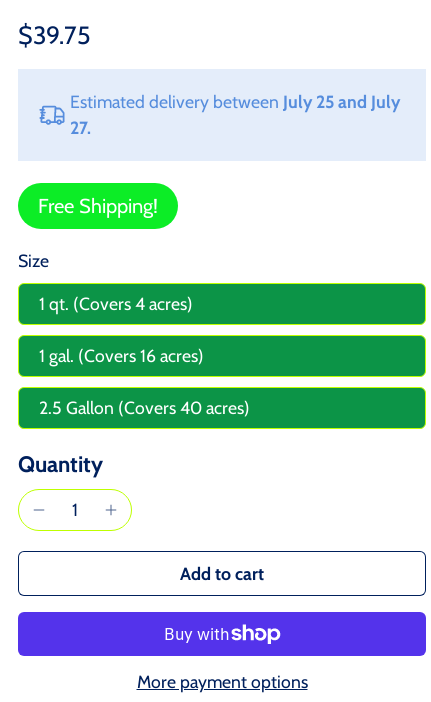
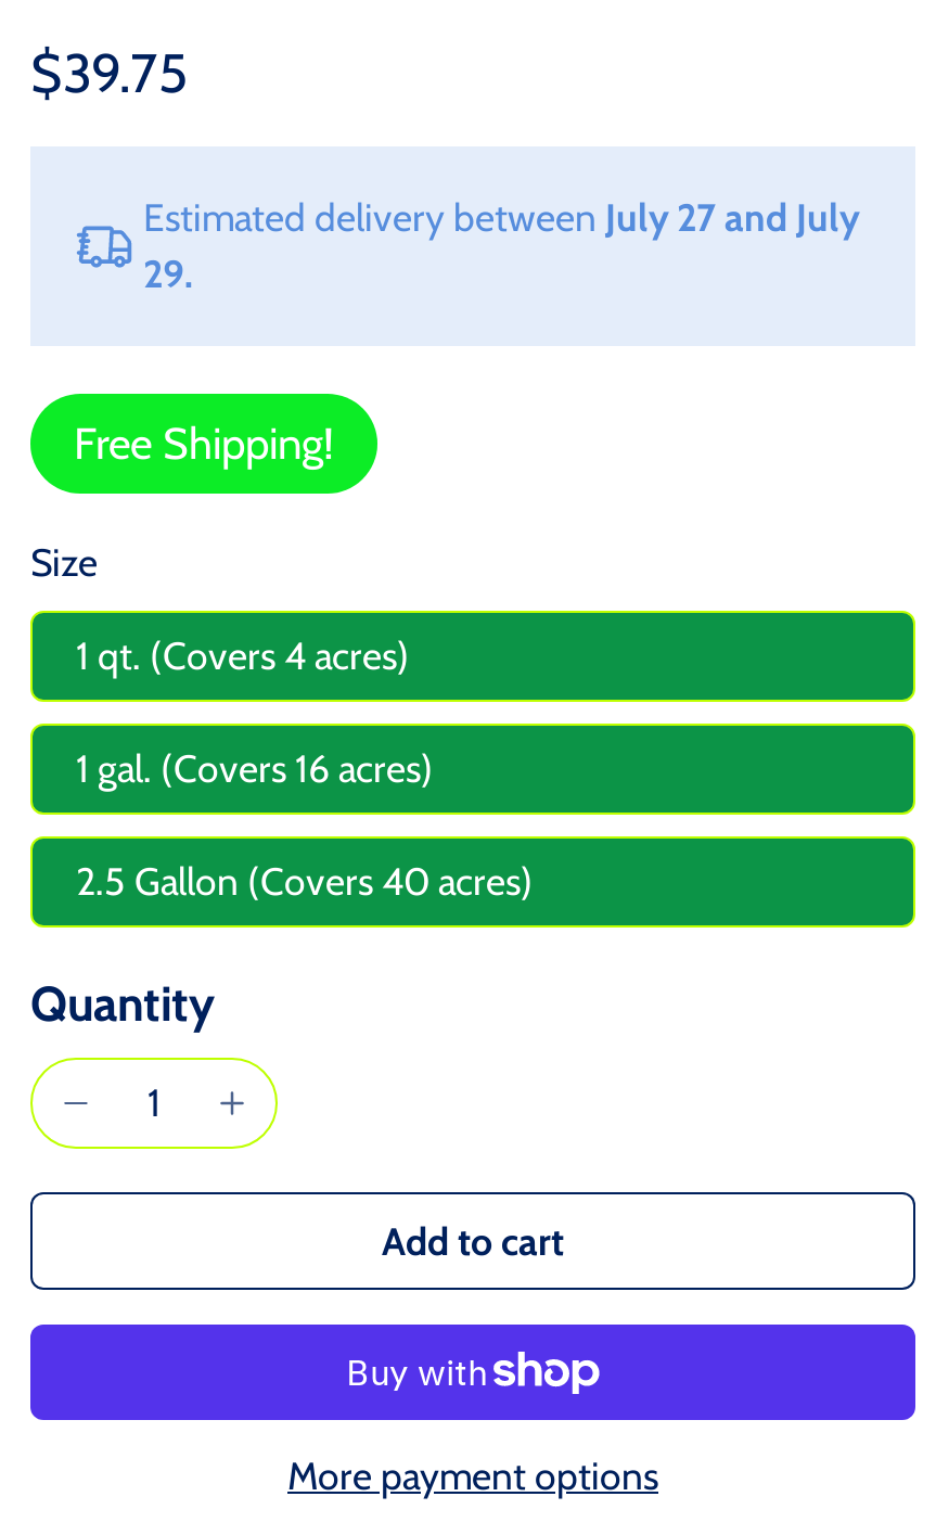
[70,91,400,112] Estimated delivery between July 25 and July -> [143,194,859,239] Estimated delivery between July 27 and July
[70,117,91,138] 27. -> [143,250,193,296] 29.

